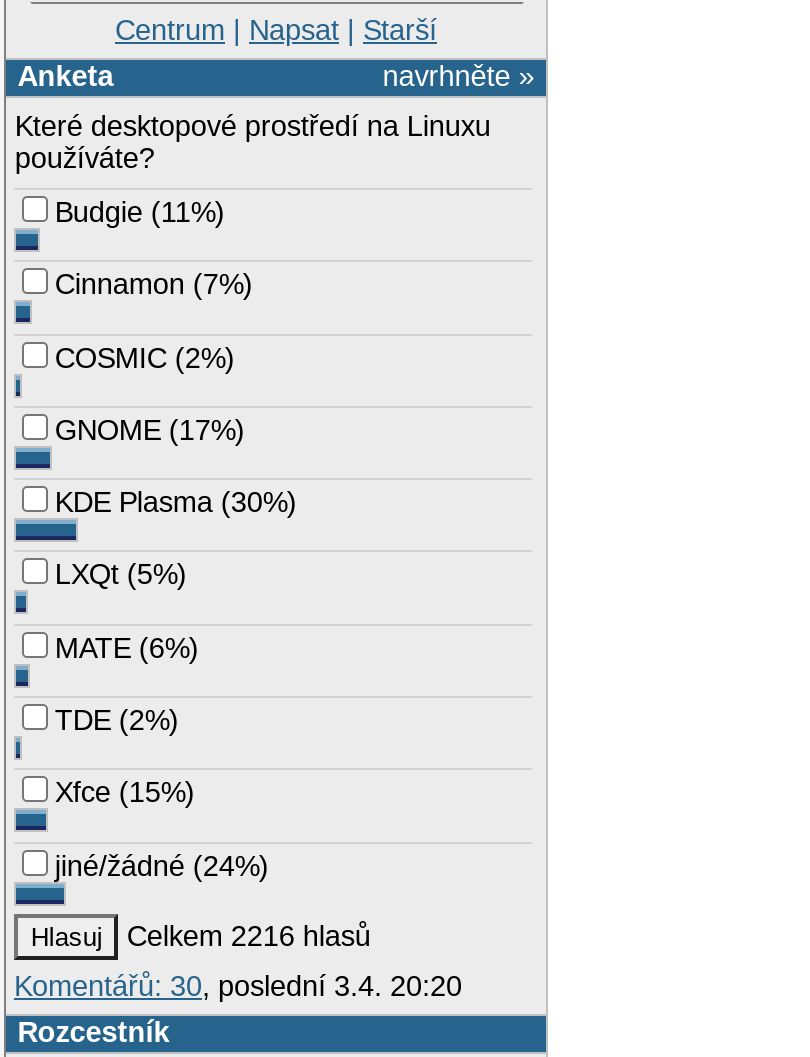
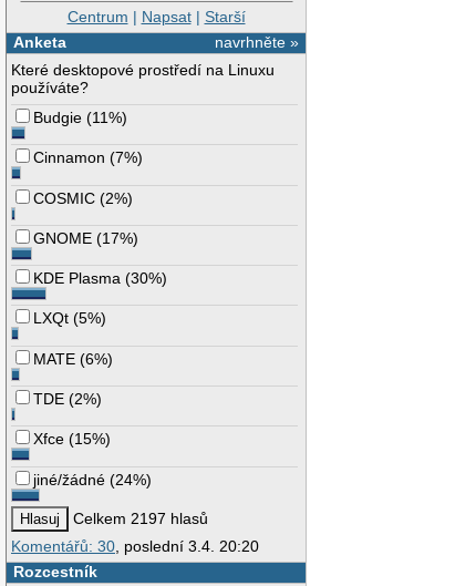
[119,920,371,952] Celkem 2216 hlasů -> [69,510,208,528] Celkem 2197 hlasů

